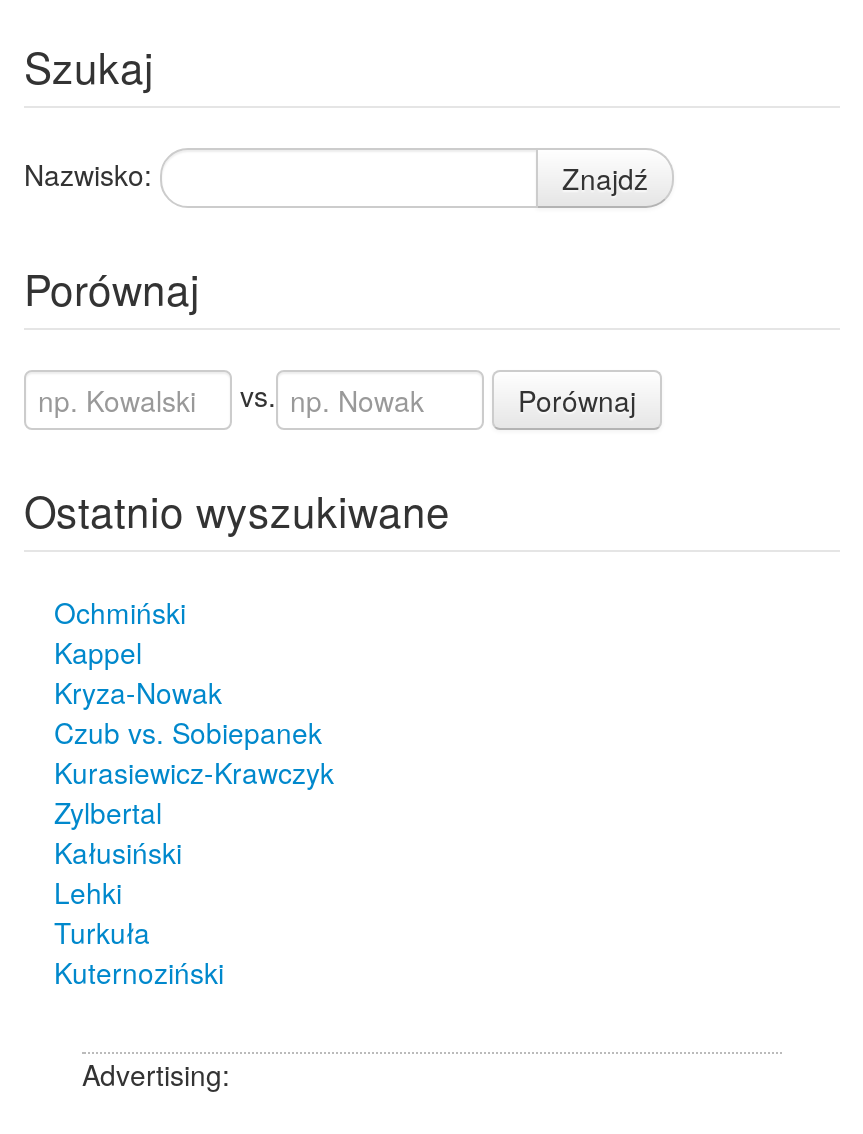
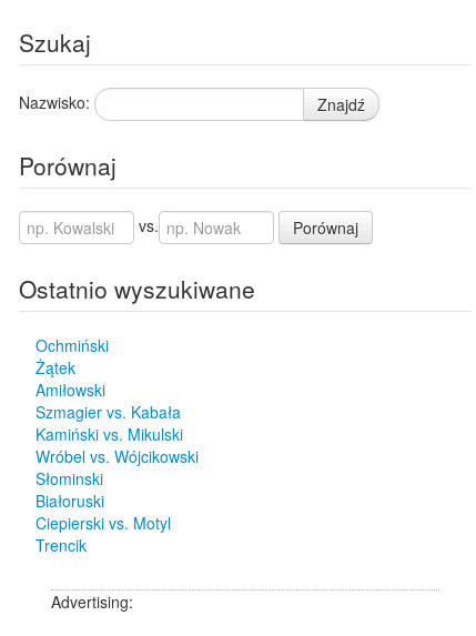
[54,632,334,992] Kappel | Kryza-Nowak | Czub vs. Sobiepanek | Kurasiewicz-Krawczyk | Zylbertal | Kałusiński | Lehki | Turkuła | Kuternoziński -> [36,356,199,556] Żątek | Amiłowski | Szmagier vs. Kabała | Kamiński vs. Mikulski | Wróbel vs. Wójcikowski | Słominski | Białoruski | Ciepierski vs. Motyl | Trencik

